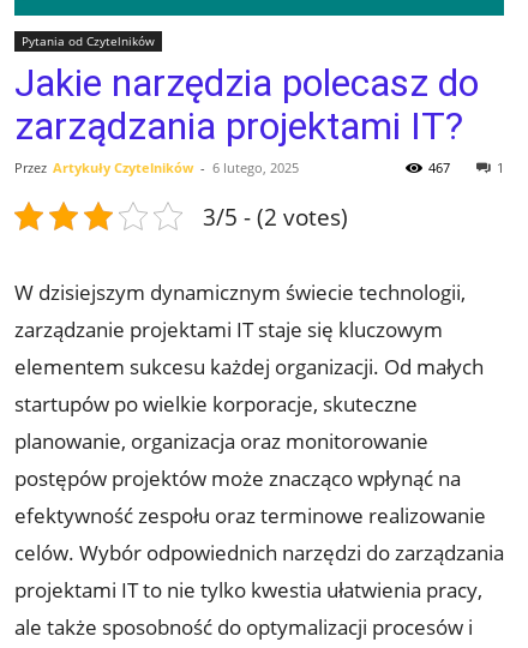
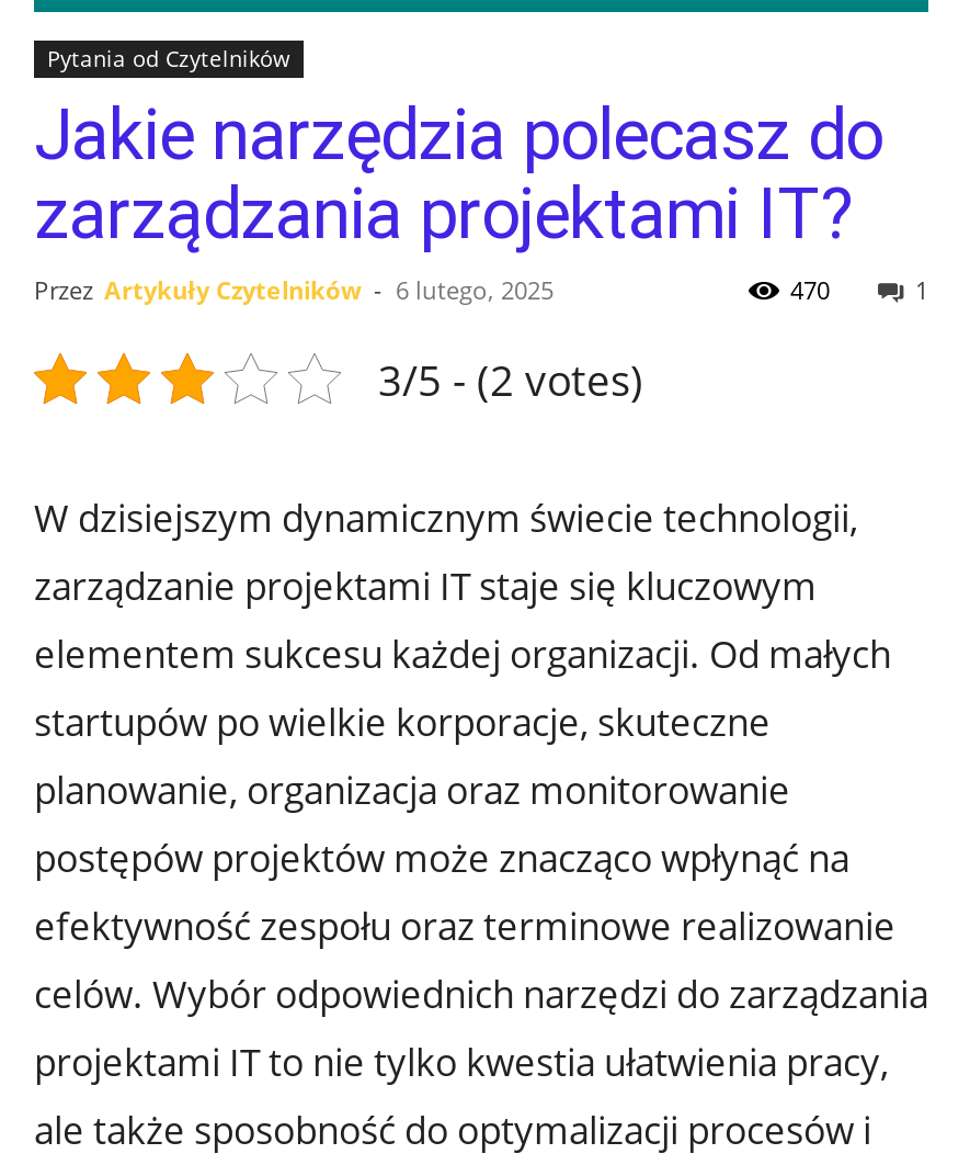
[428,158,450,176] 467 -> [790,273,830,306] 470

